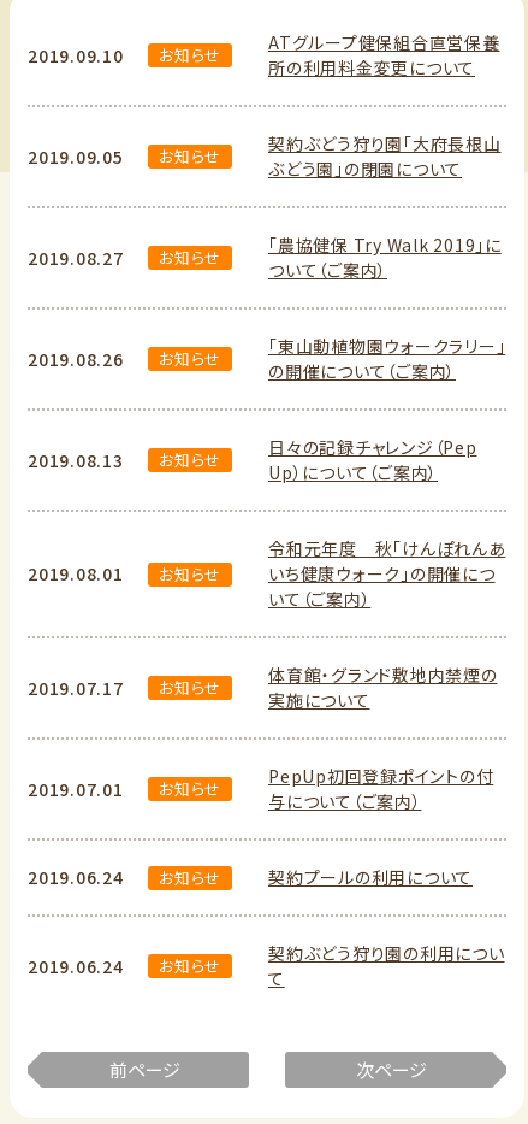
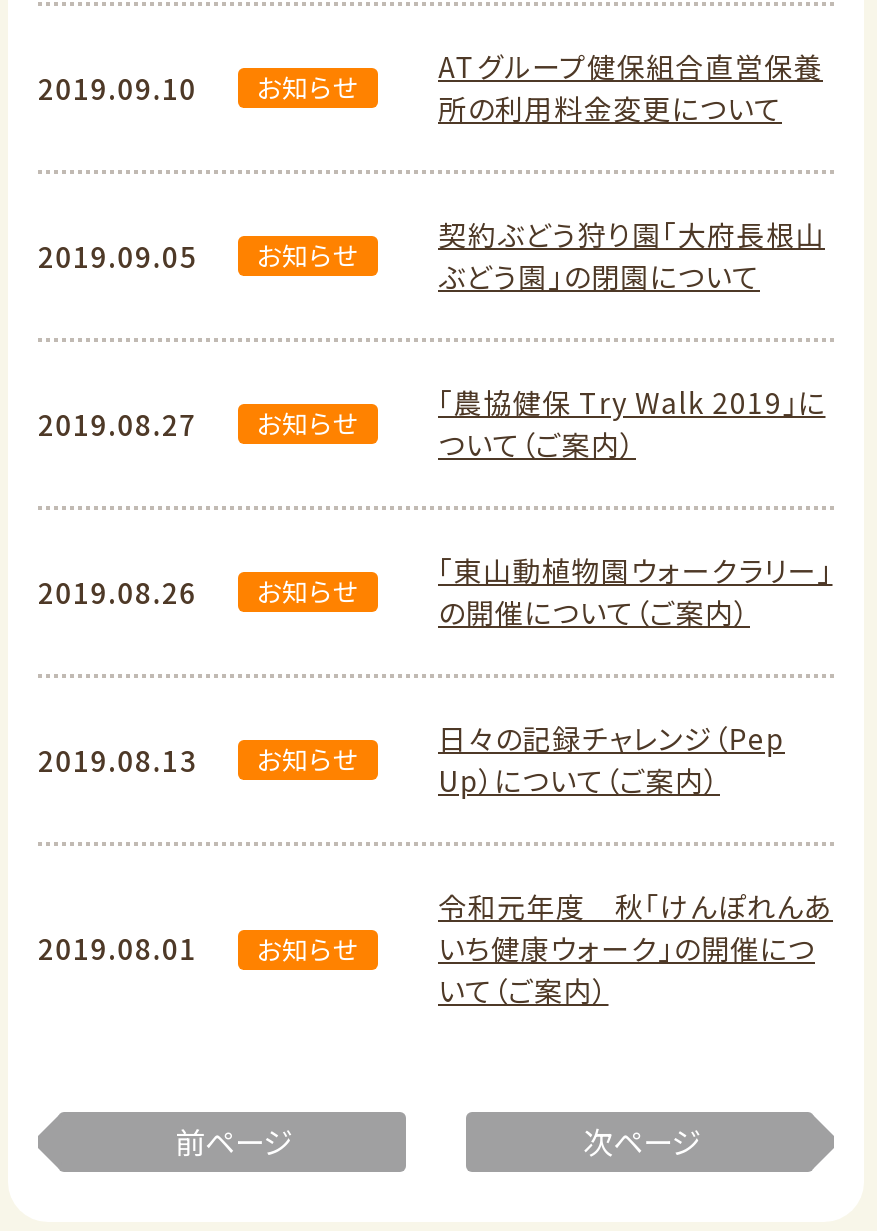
[268,663,497,712] 体育館・グランド敷地内禁煙の | 実施について -> none
[28,675,221,699] 2019.07.17 | お知らせ -> none
[28,764,493,889] PepUp初回登録ポイントの付 | 与について（ご案内） | 2019.06.24 | お知らせ | 契約プールの利用について -> none
[28,776,221,801] 2019.07.01 | お知らせ -> none
[268,941,505,990] 契約ぶどう狩り園の利用につい | て -> none
[28,954,221,978] 2019.06.24 | お知らせ -> none

